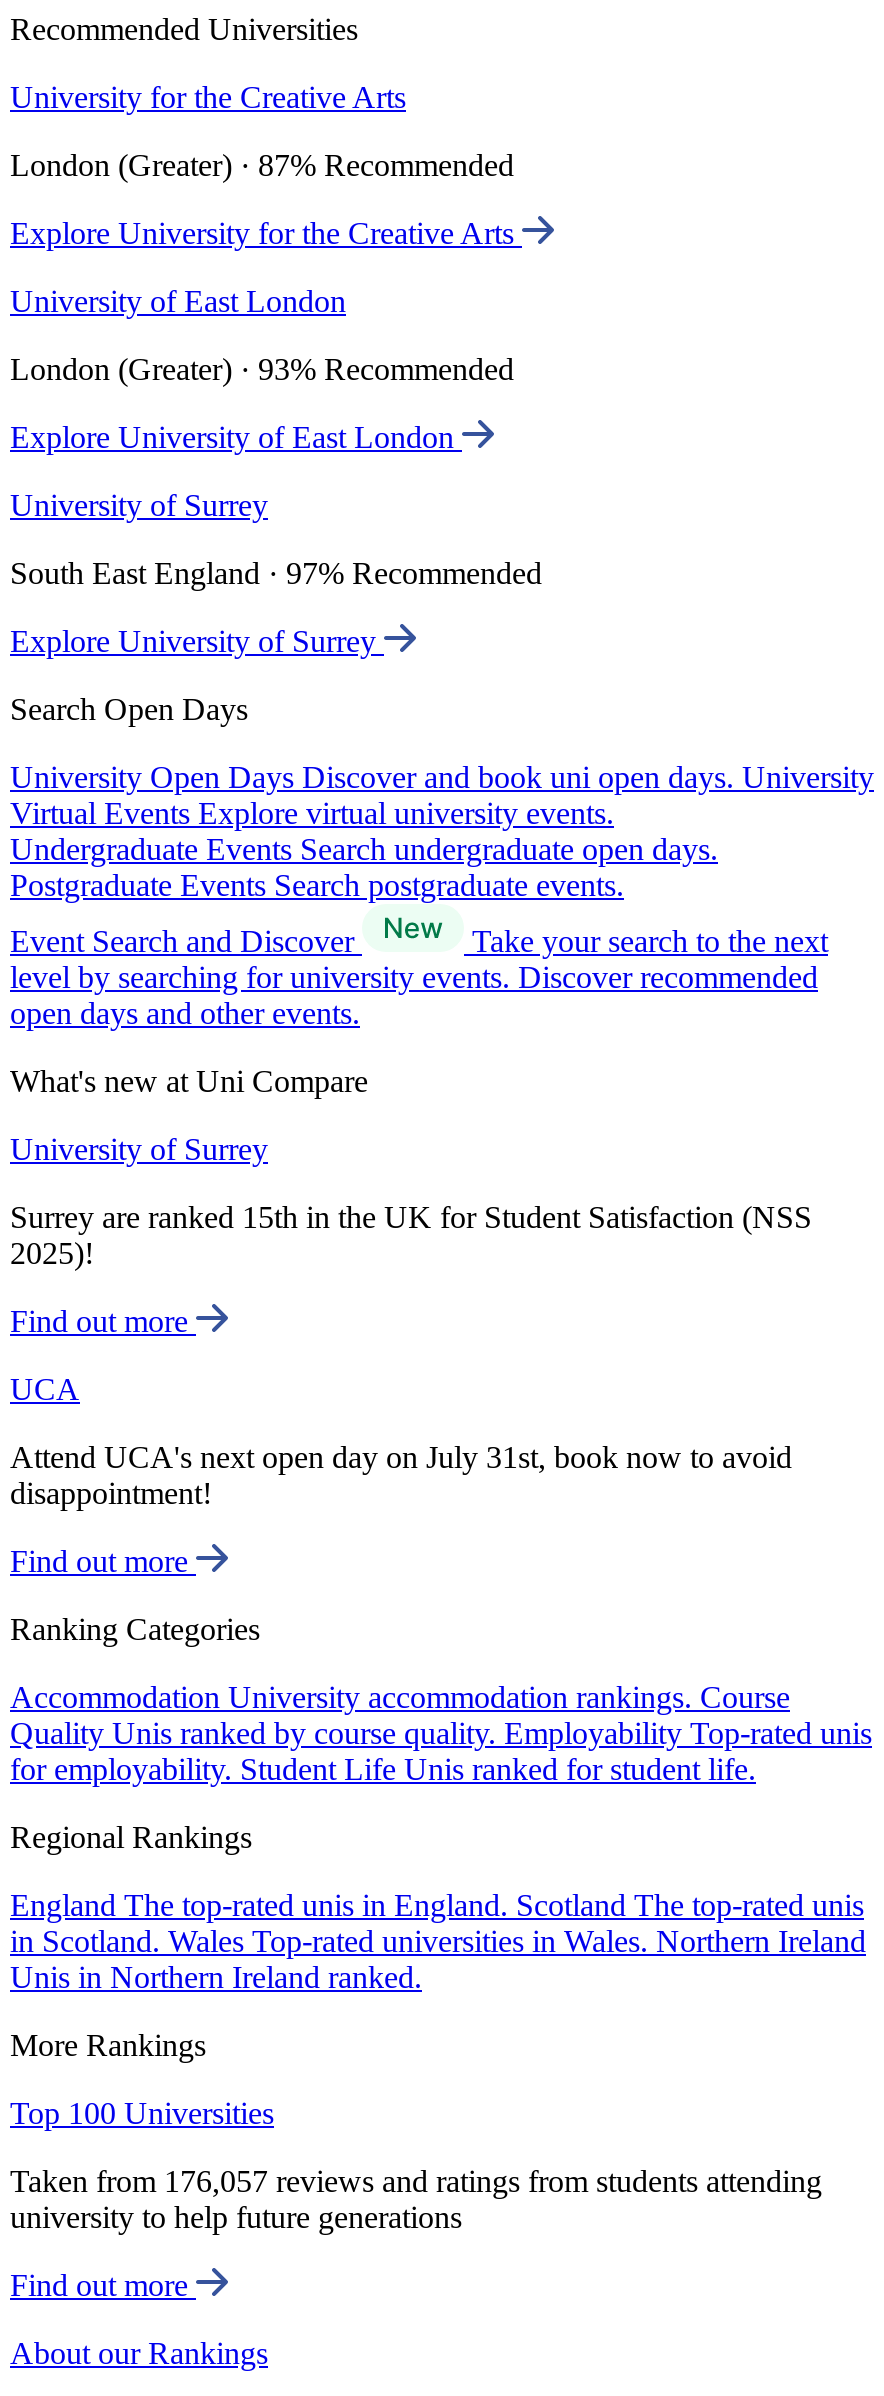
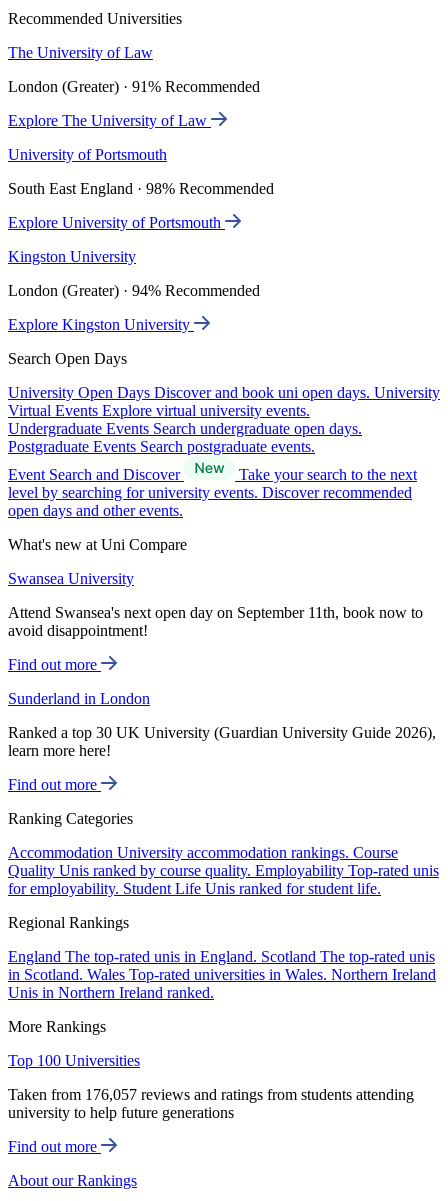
[10,80,406,114] University for the Creative Arts -> [8,44,153,61] The University of Law
[10,148,514,182] London (Greater) · 87% Recommended -> [8,78,260,95] London (Greater) · 91% Recommended
[10,216,522,250] Explore University for the Creative Arts -> [8,112,211,129] Explore The University of Law
[10,284,346,318] University of East London -> [8,146,167,163] University of Portsmouth
[10,352,514,386] London (Greater) · 93% Recommended -> [8,180,274,197] South East England · 98% Recommended
[10,420,462,454] Explore University of East London -> [8,214,225,231] Explore University of Portsmouth
[10,488,268,522] University of Surrey -> [8,248,136,265] Kingston University
[10,556,542,590] South East England · 97% Recommended -> [8,282,260,299] London (Greater) · 94% Recommended
[10,624,384,658] Explore University of Surrey -> [8,316,194,333] Explore Kingston University
[10,1132,268,1166] University of Surrey -> [8,570,134,587] Swansea University
[10,1200,812,1270] Surrey are ranked 15th in the UK for Student Satisfaction (NSS | 2025)! -> [8,604,423,639] Attend Swansea's next open day on September 11th, book now to | avoid disappointment!
[10,1372,80,1406] UCA -> [8,690,150,707] Sunderland in London
[10,1440,792,1510] Attend UCA's next open day on July 31st, book now to avoid | disappointment! -> [8,724,436,759] Ranked a top 30 UK University (Guardian University Guide 2026), | learn more here!

